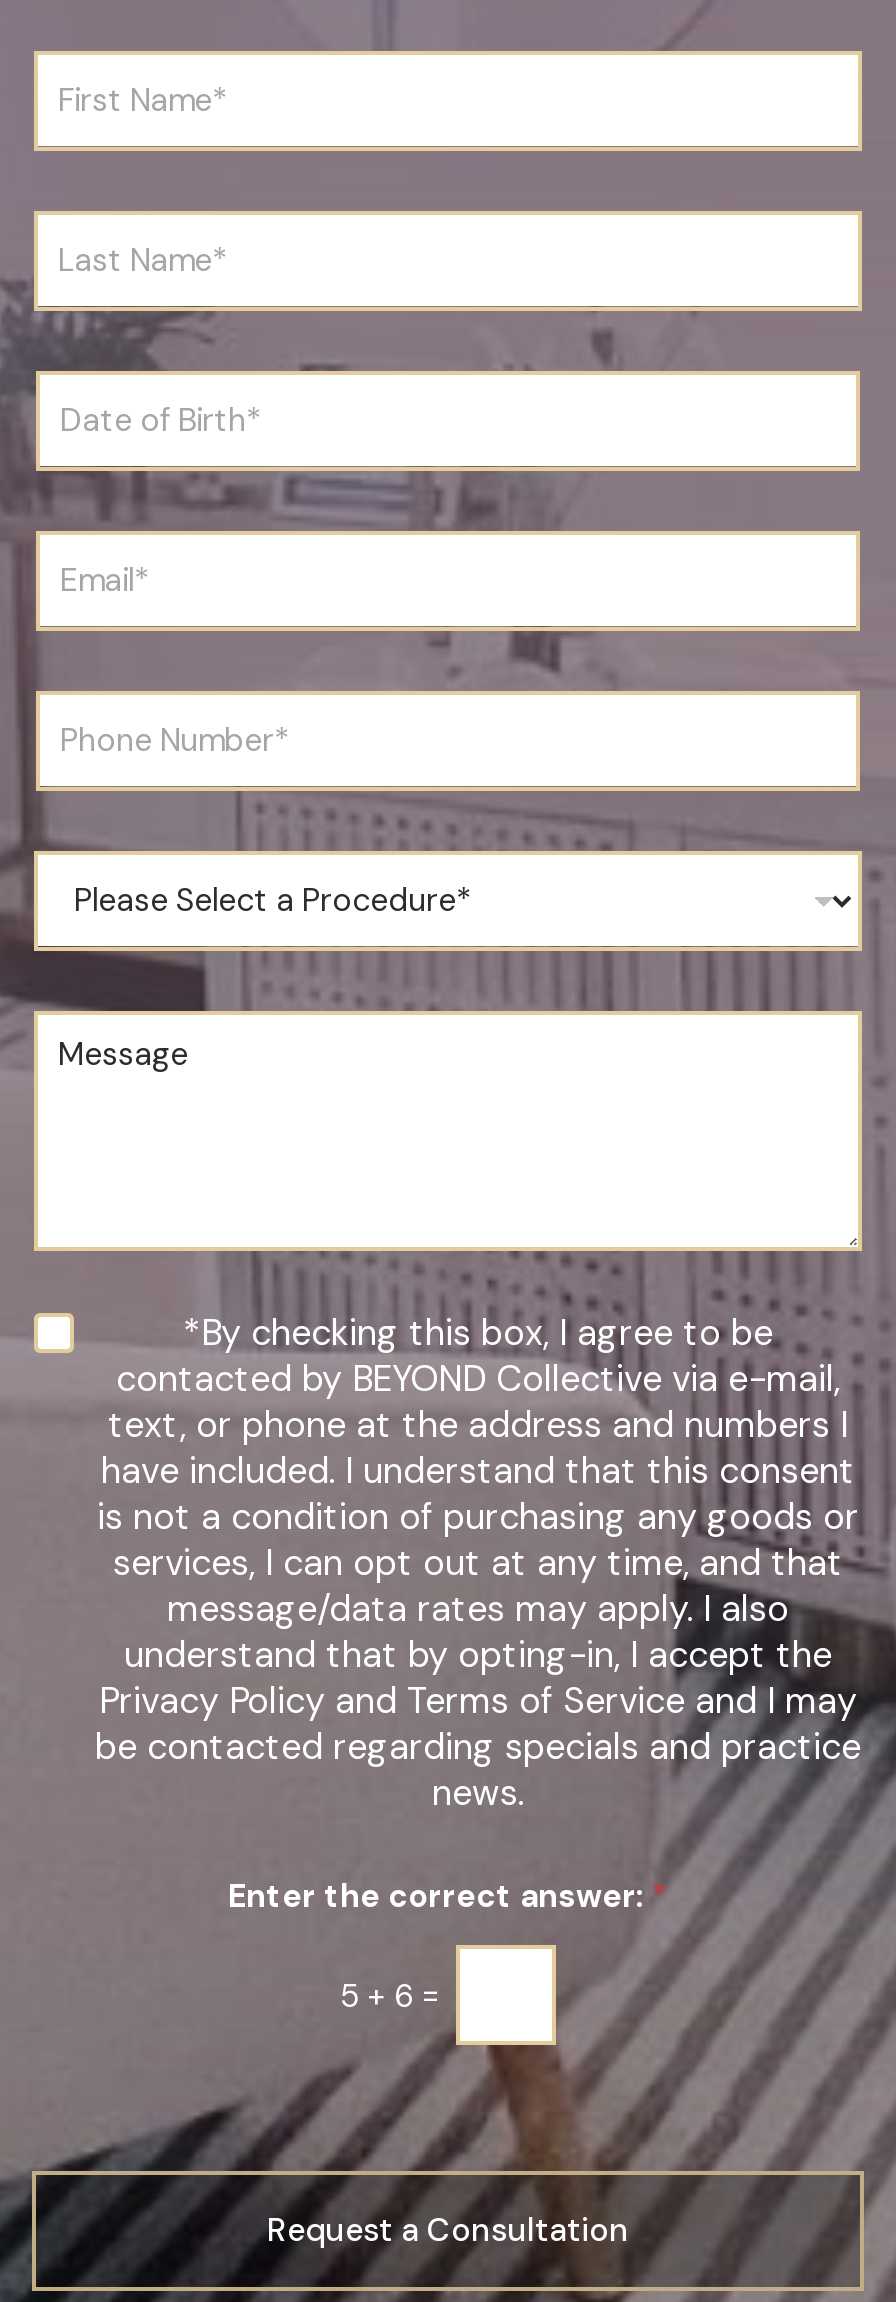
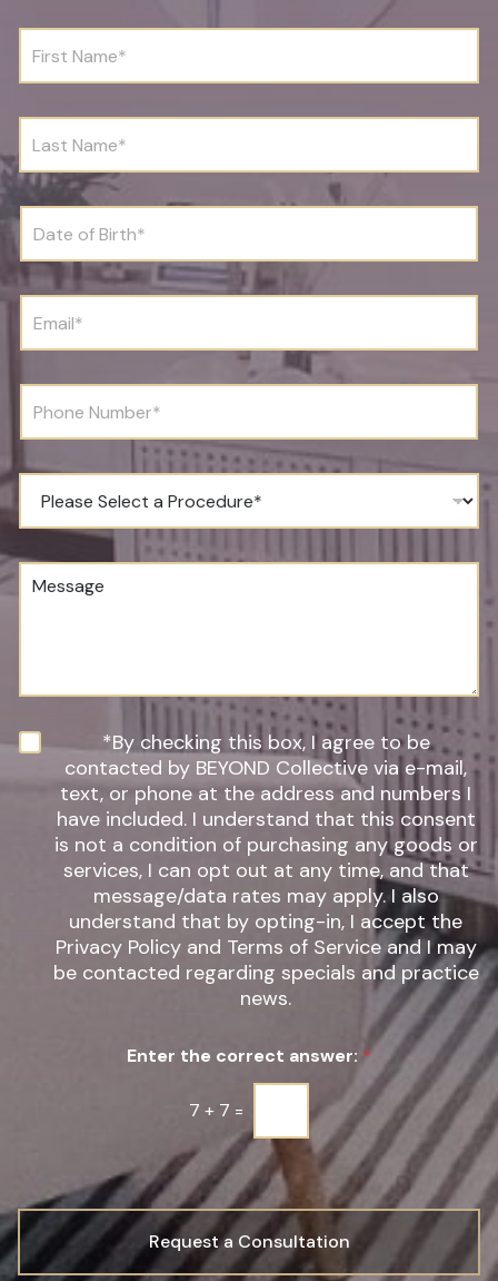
[340,1974,438,2016] 5 + 6 = -> [189,1099,243,1122] 7 + 7 =

